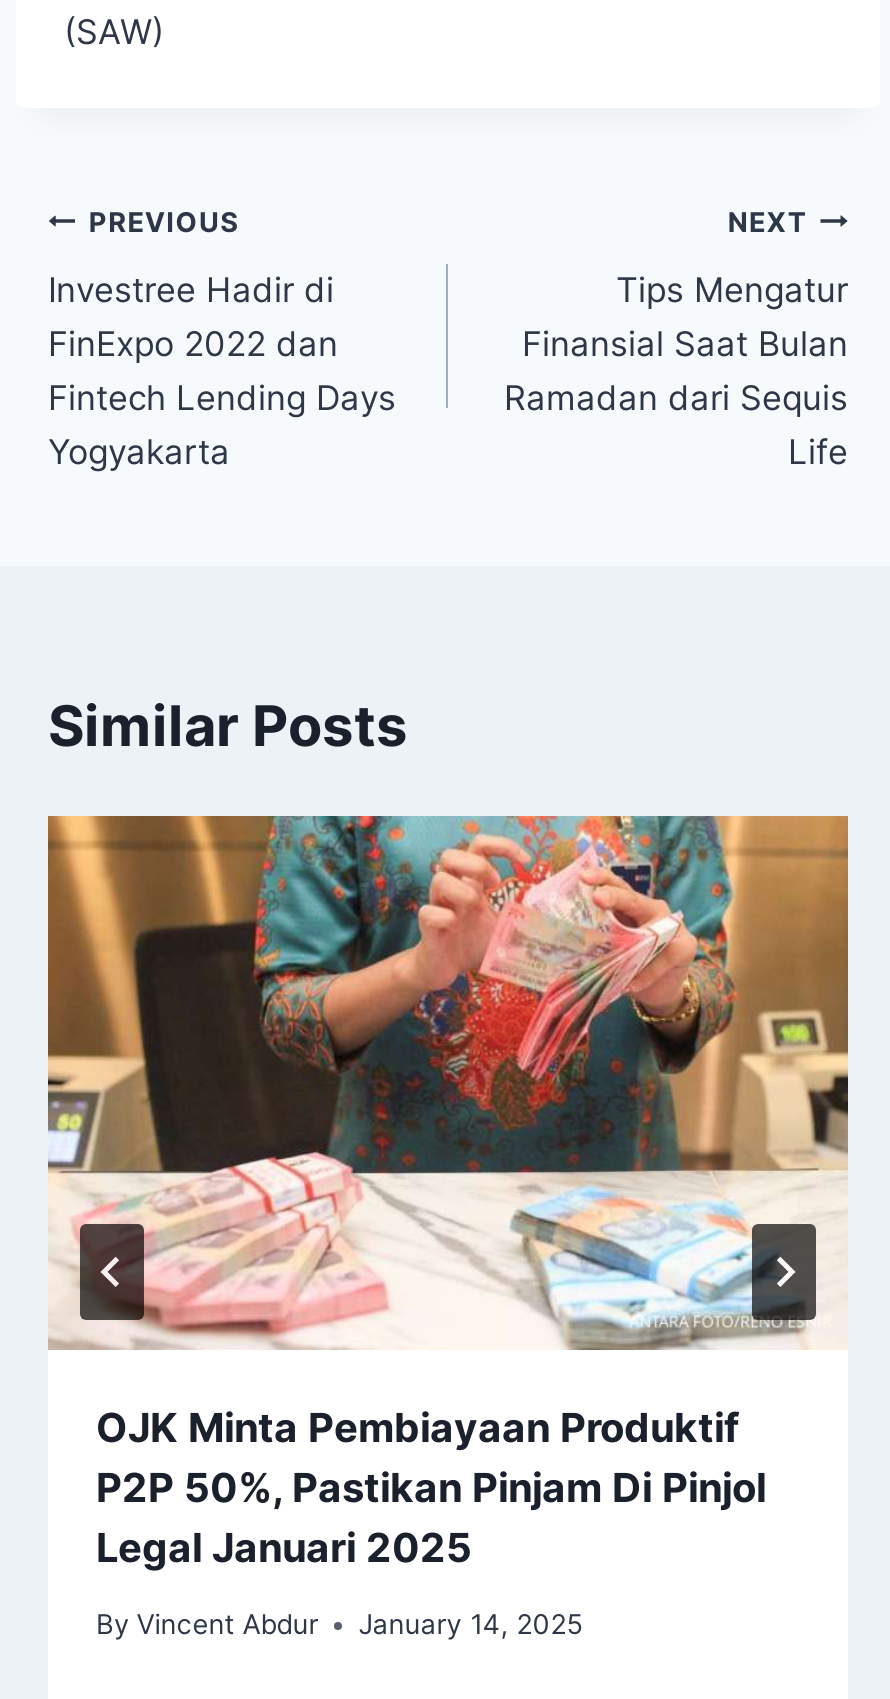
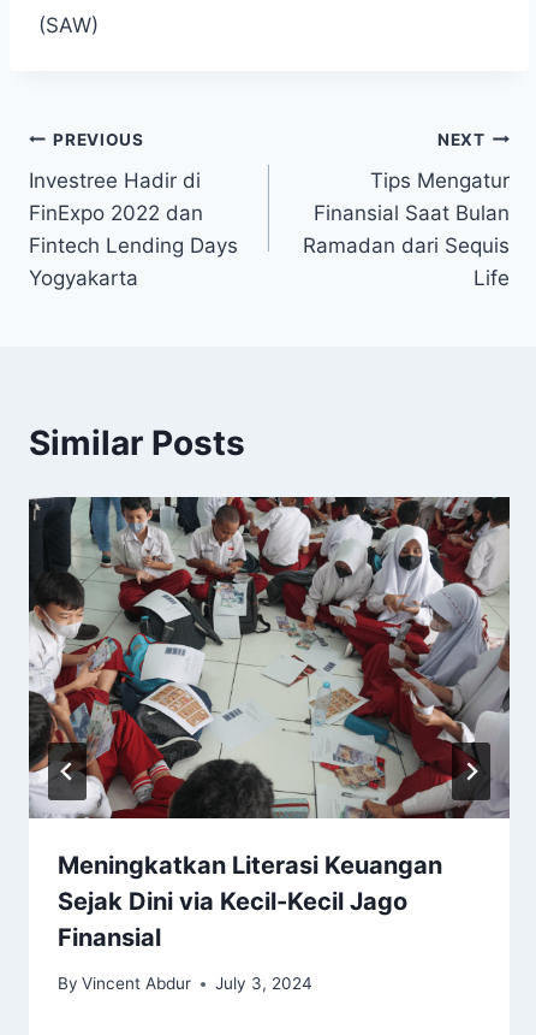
[46,814,850,1572] [image] | OJK Minta Pembiayaan Produktif | P2P 50%, Pastikan Pinjam Di Pinjol | Legal Januari 2025 -> [28,496,511,952] [image] | Meningkatkan Literasi Keuangan | Sejak Dini via Kecil-Kecil Jago | Finansial
[96,1609,582,1641] By Vincent Abdur January 14, 2025 -> [58,974,313,993] By Vincent Abdur July 3, 2024

